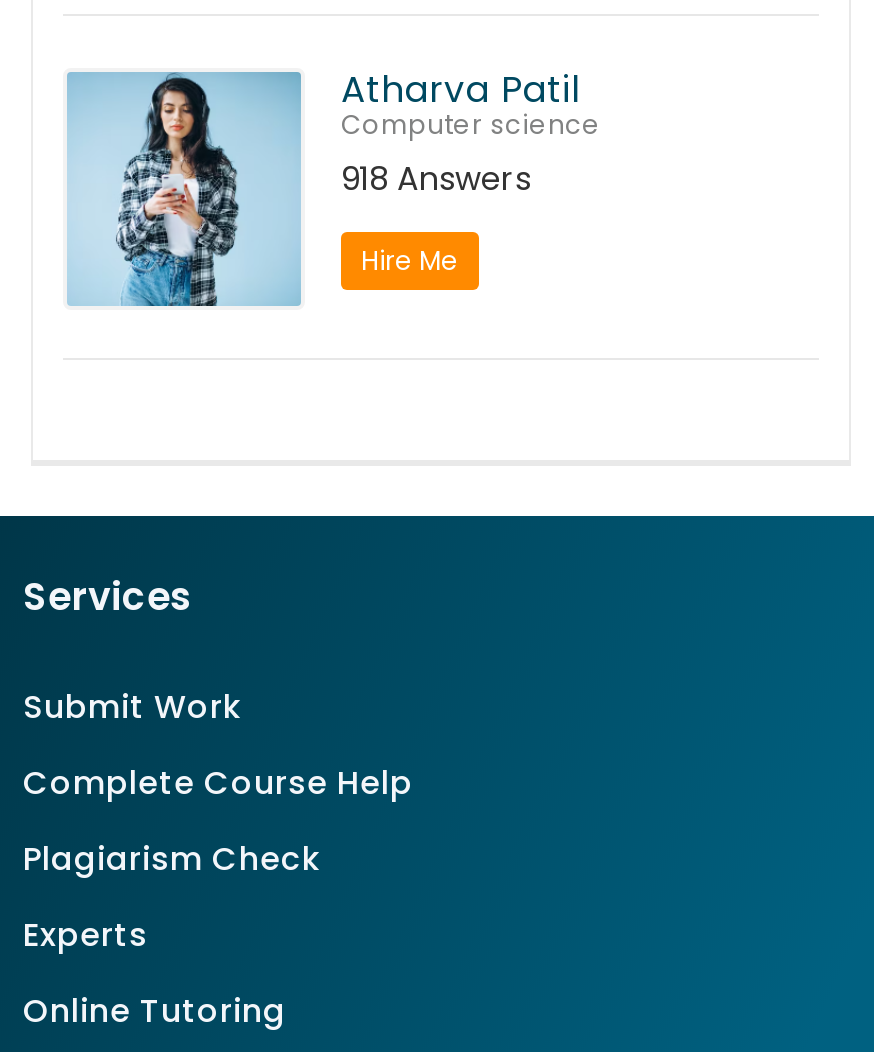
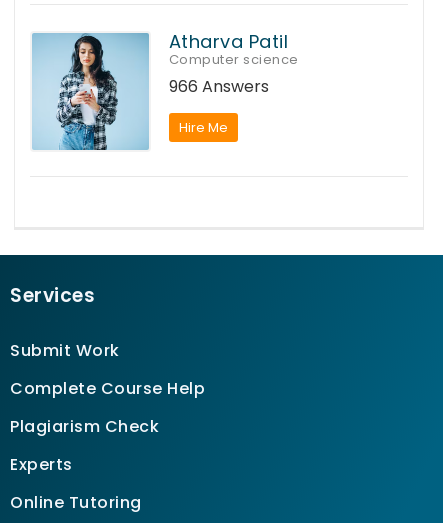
[341,156,531,202] 918 Answers -> [169,75,269,98] 966 Answers

